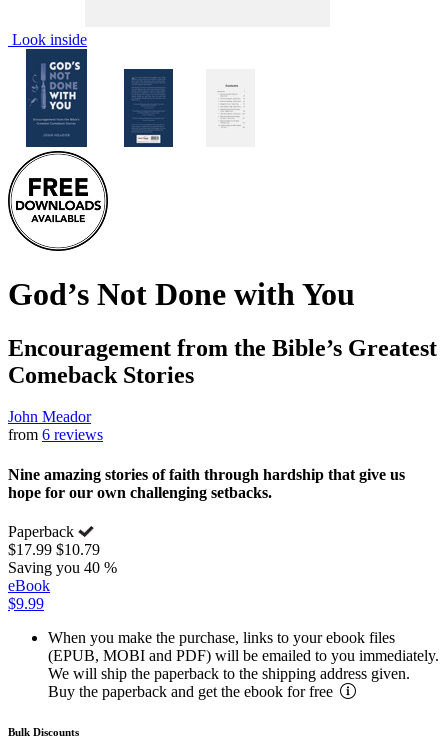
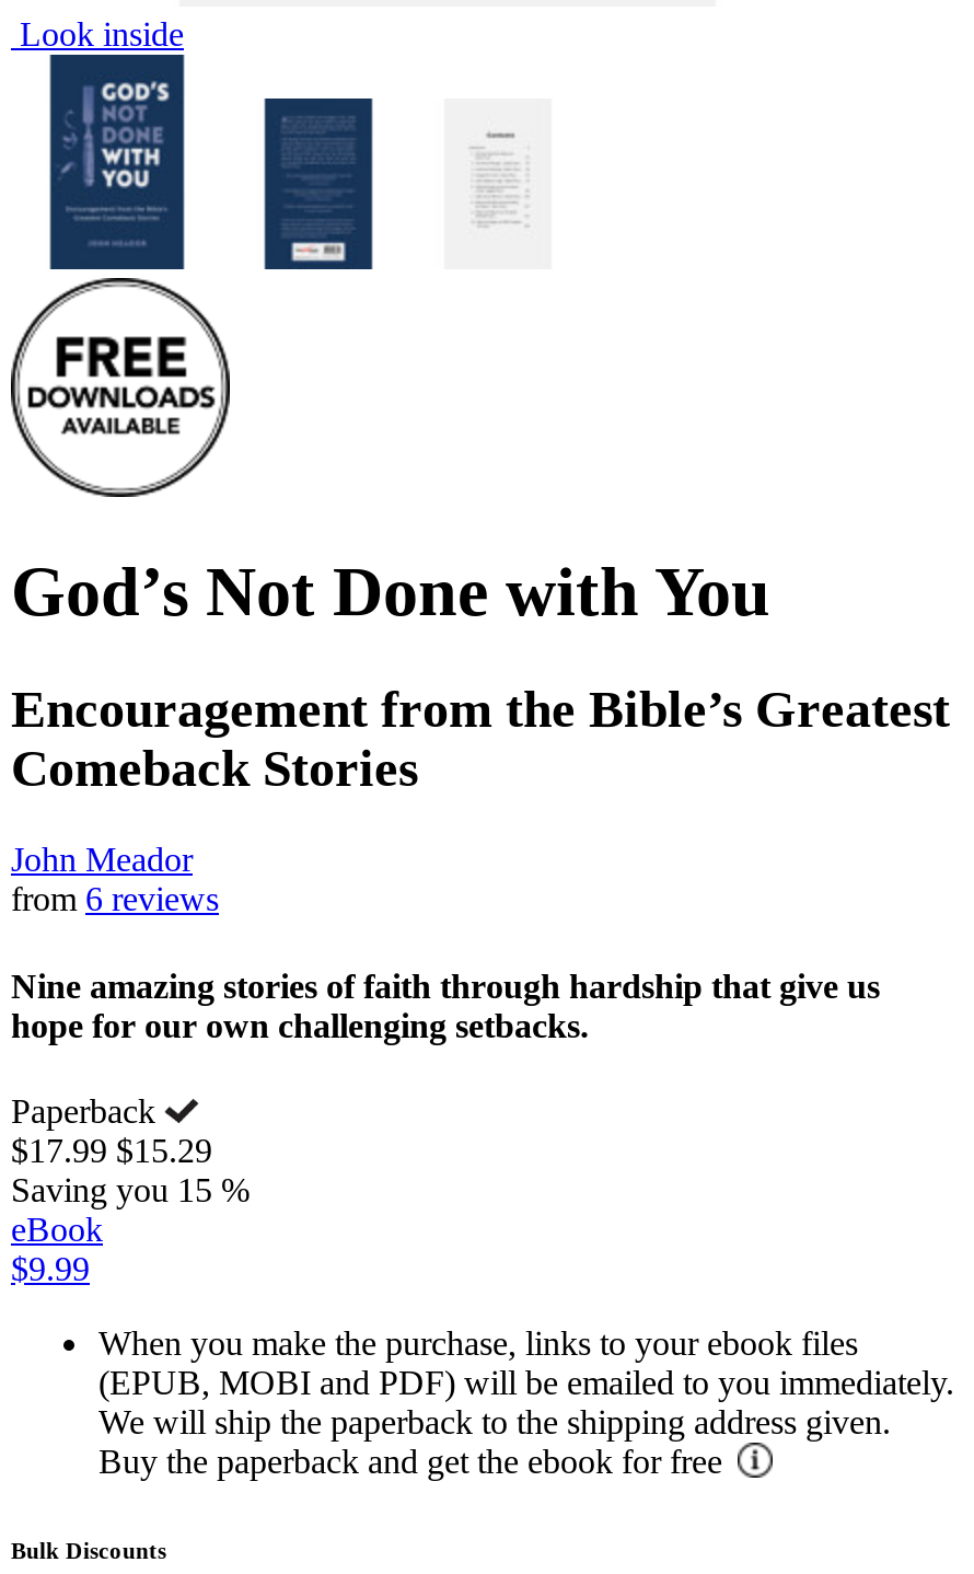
[8,541,100,558] $17.99 $10.79 -> [11,1132,212,1169] $17.99 $15.29
[8,559,117,576] Saving you 40 % -> [11,1171,250,1208] Saving you 15 %

